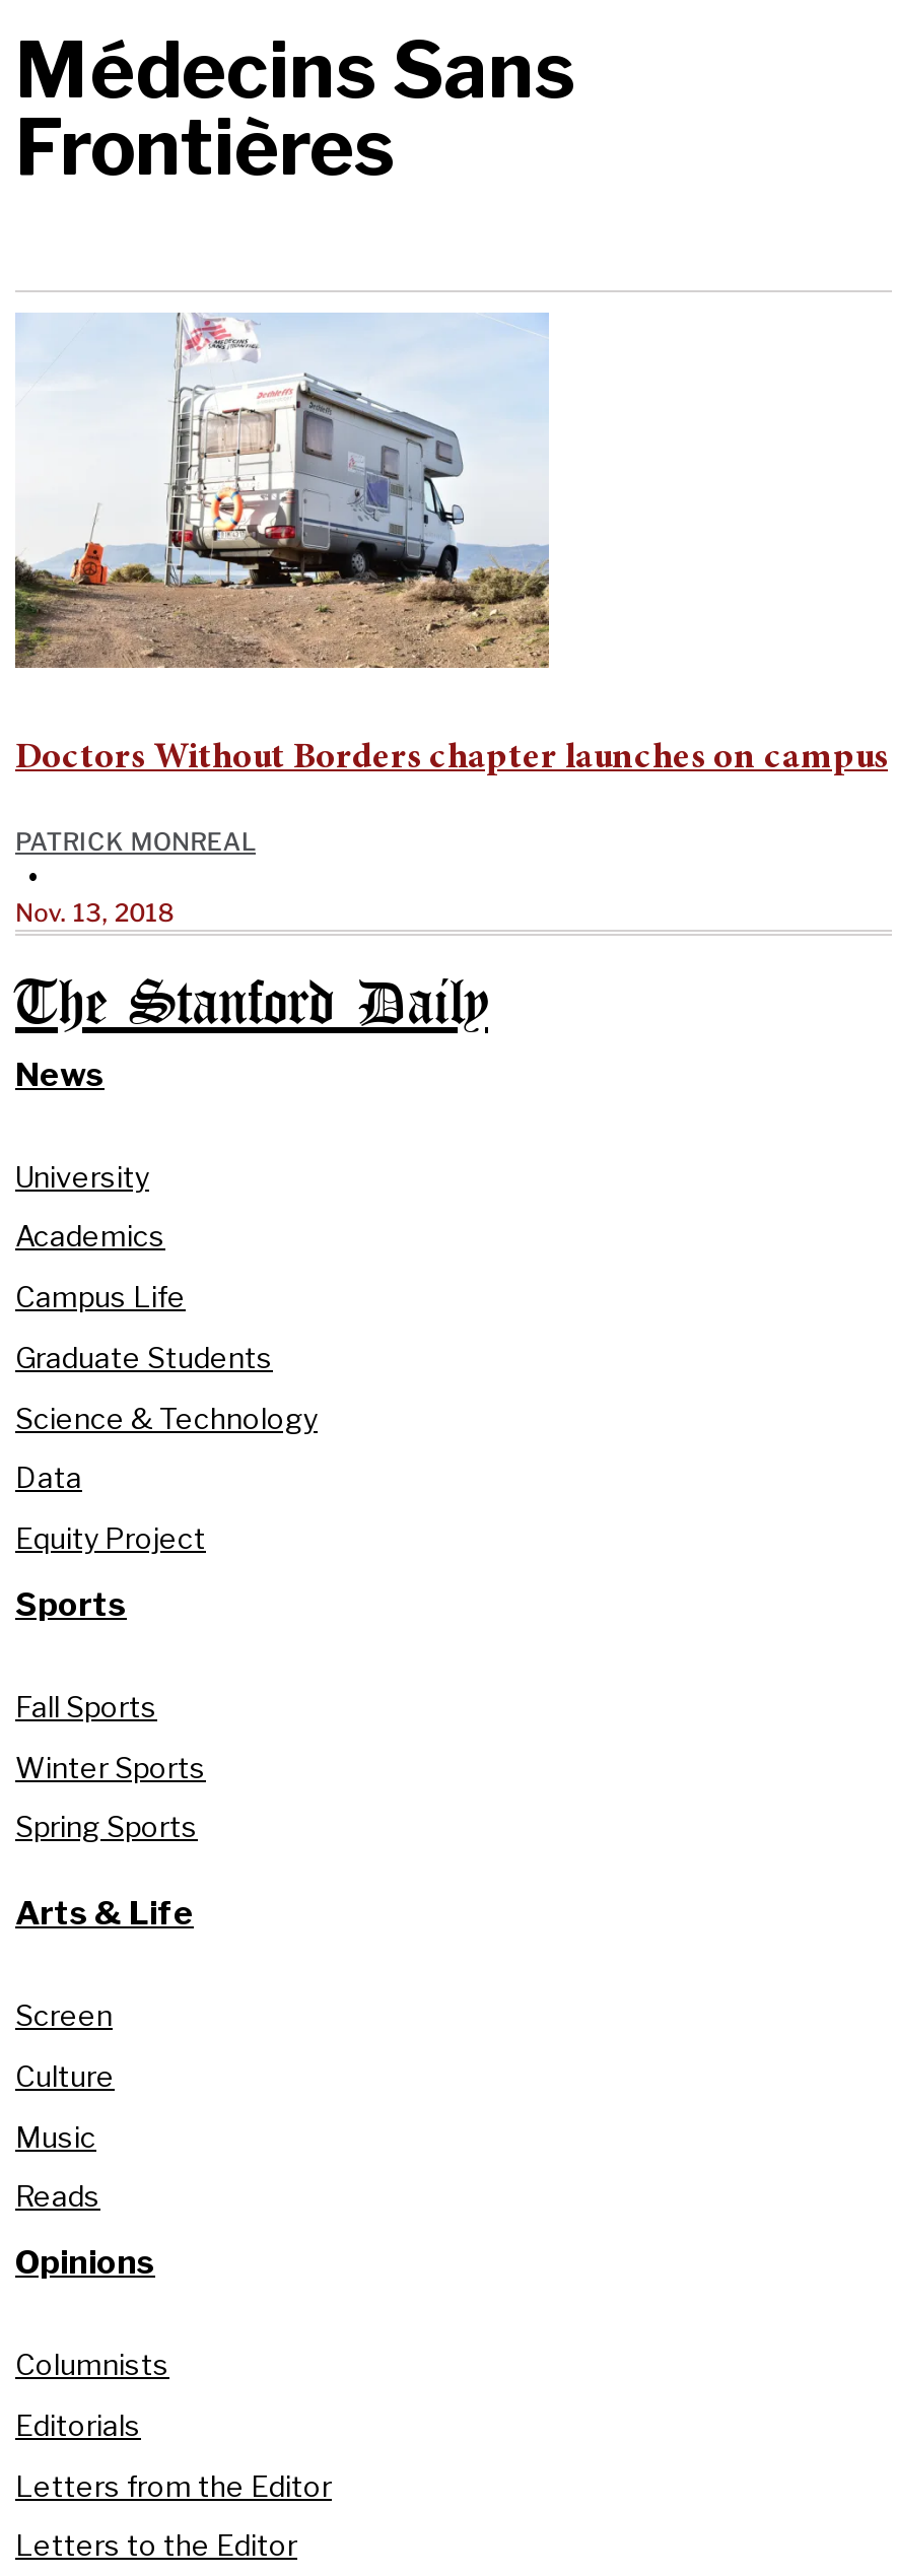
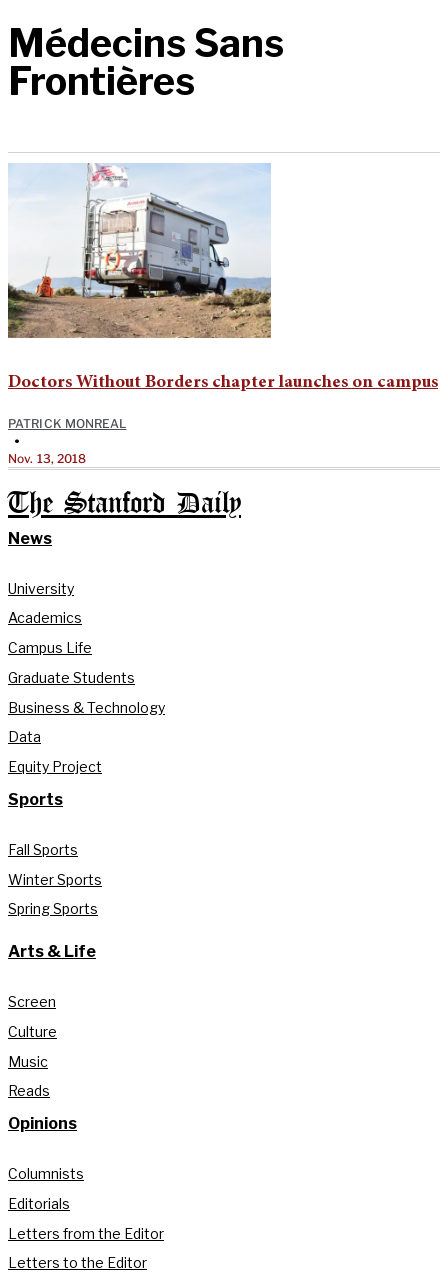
[15,1400,318,1434] Science & Technology -> [8,699,165,716] Business & Technology

